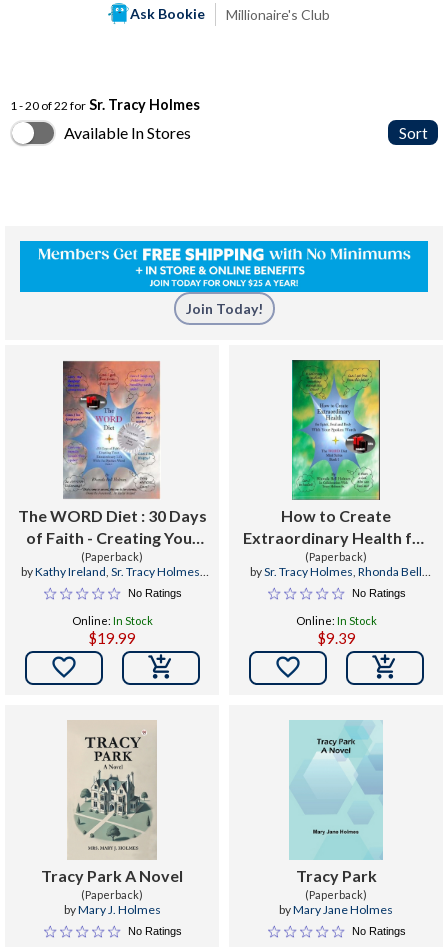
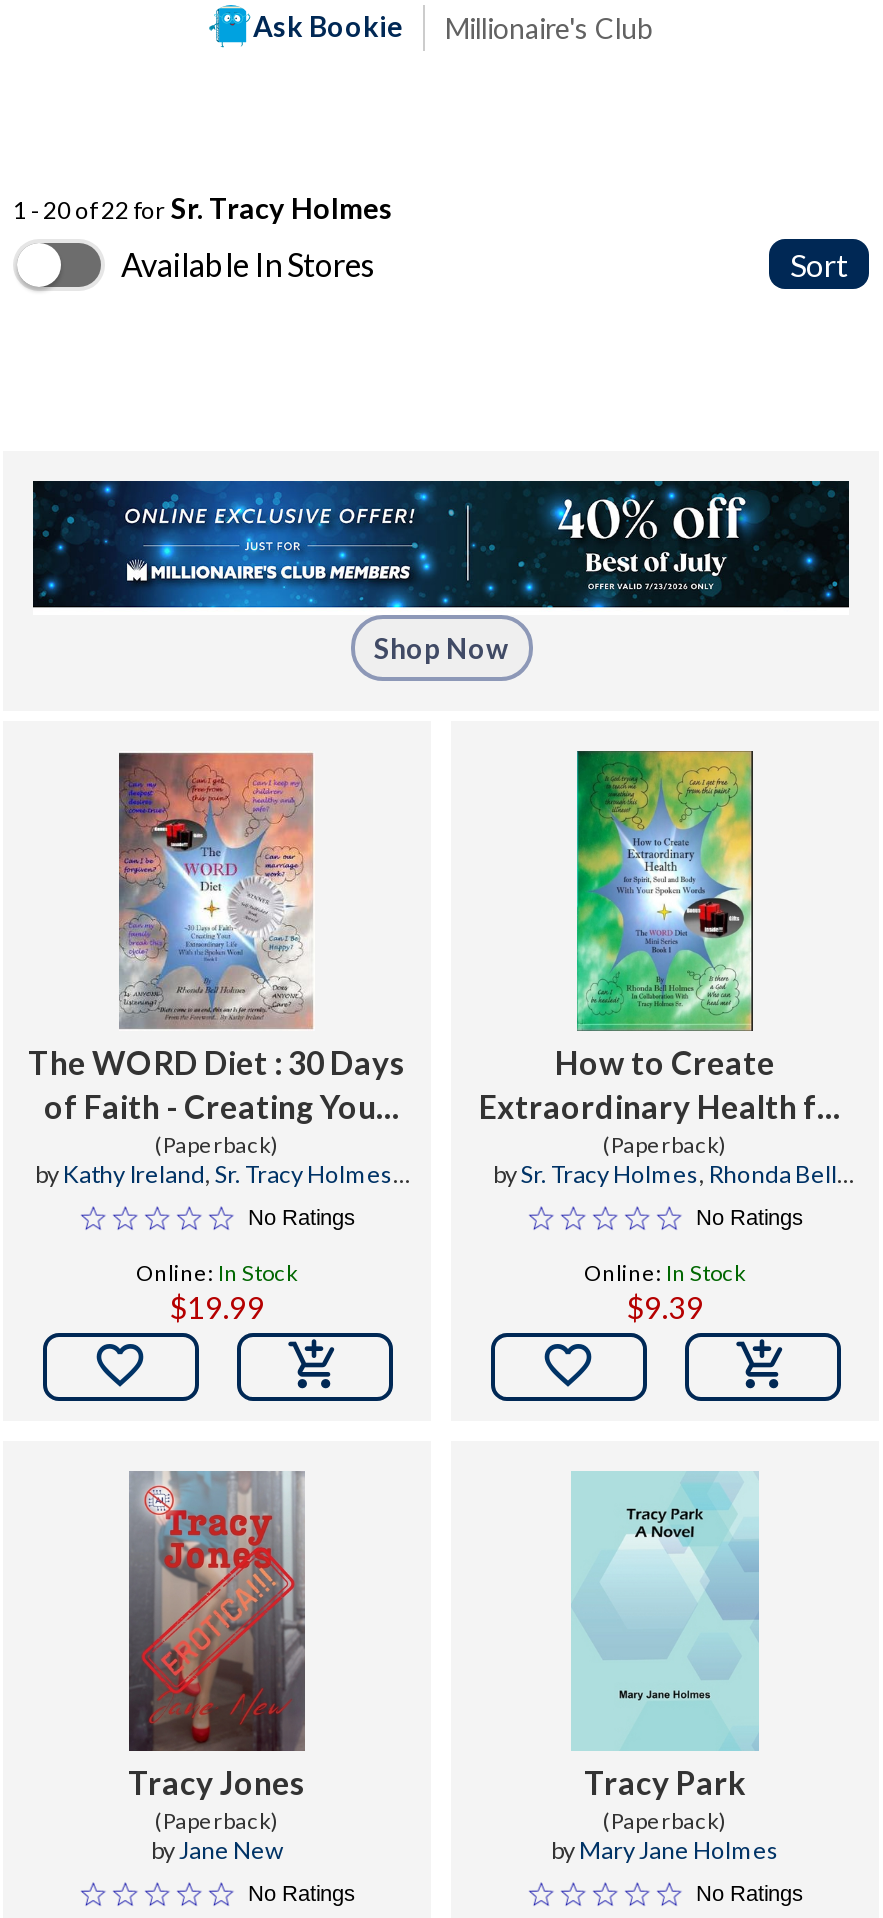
[19,240,429,317] [image] | Join Today! -> [31,479,851,665] [image] | Shop Now
[41,721,183,885] [image] | Tracy Park A Novel -> [127,1471,306,1801] [image] | Tracy Jones
[63,902,160,917] byMary J. Holmes -> [151,1835,283,1865] byJane New

